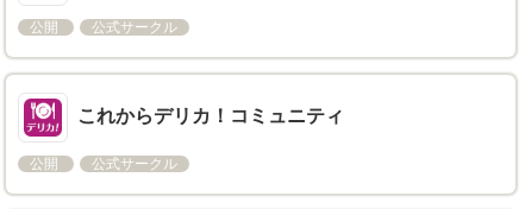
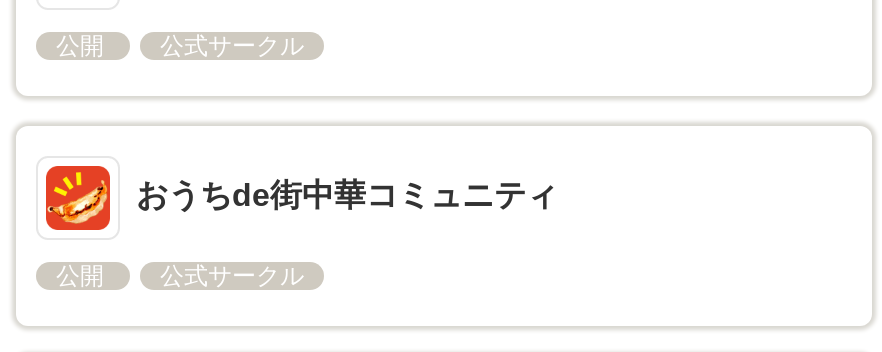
[23,97,344,138] [image] | これからデリカ！コミュニティ -> [44,164,558,232] [image] | おうちde街中華コミュニティ

